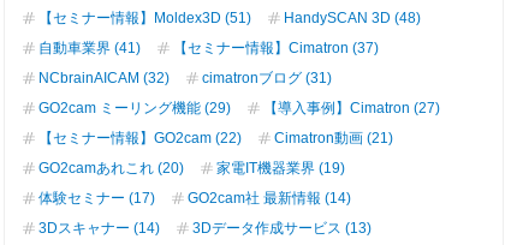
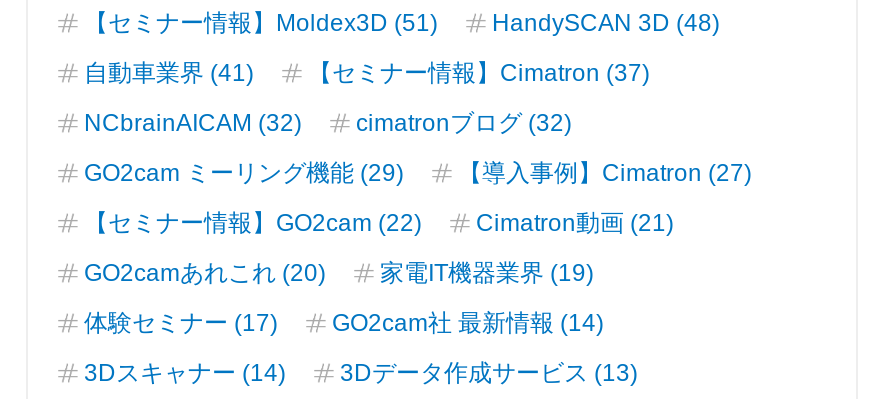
[202,70,332,87] cimatronブログ (31) -> [356,110,572,138] cimatronブログ (32)

